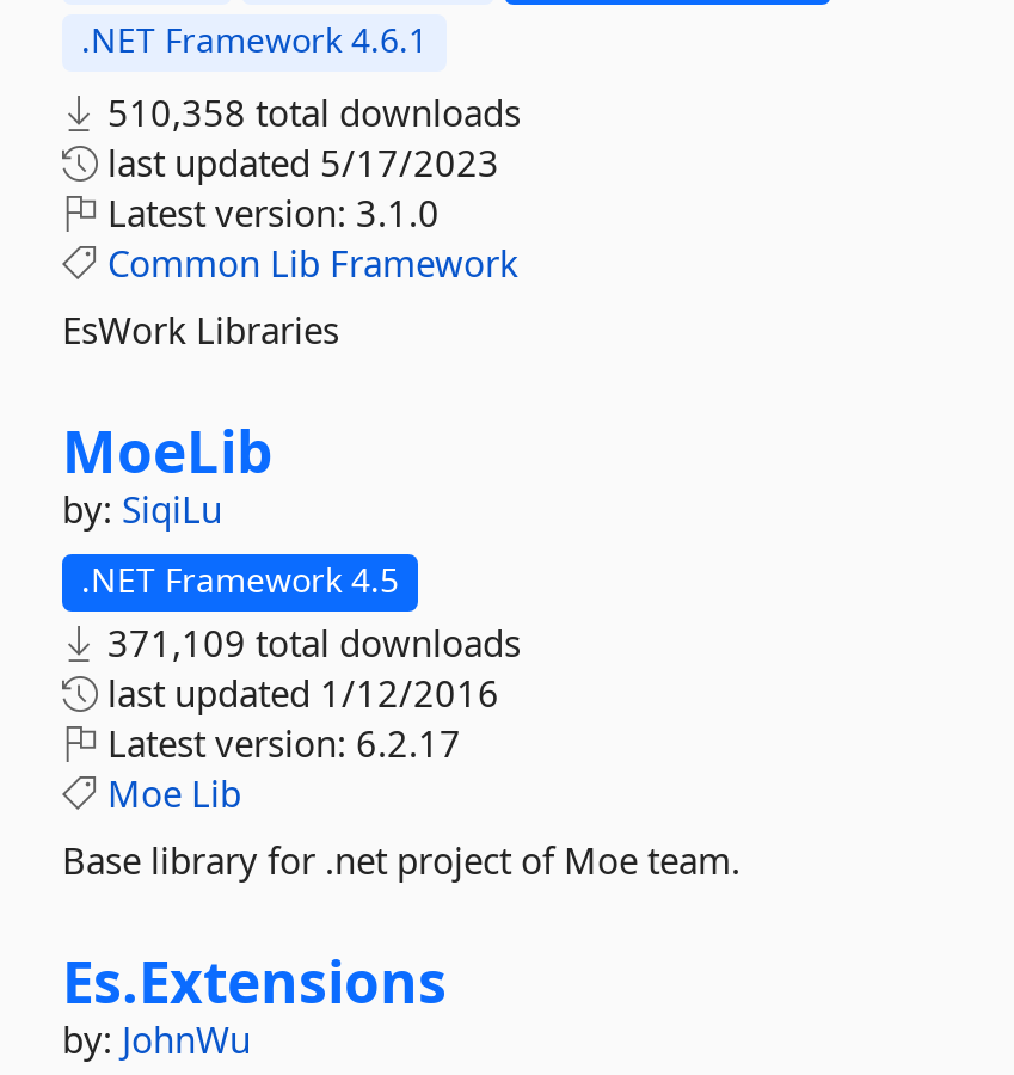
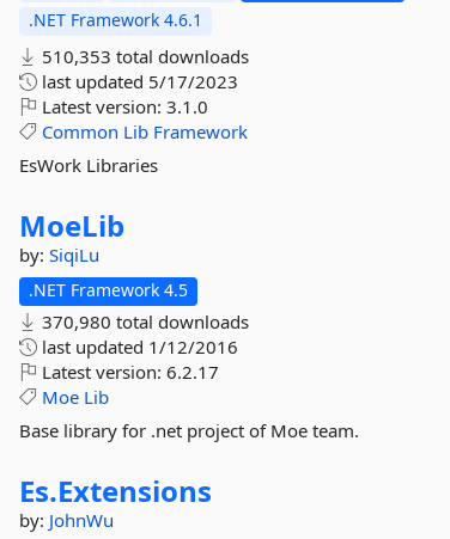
[98,88,521,136] 510,358 total downloads -> [37,44,249,68] 510,353 total downloads
[98,619,521,666] 371,109 total downloads -> [37,310,249,333] 370,980 total downloads

